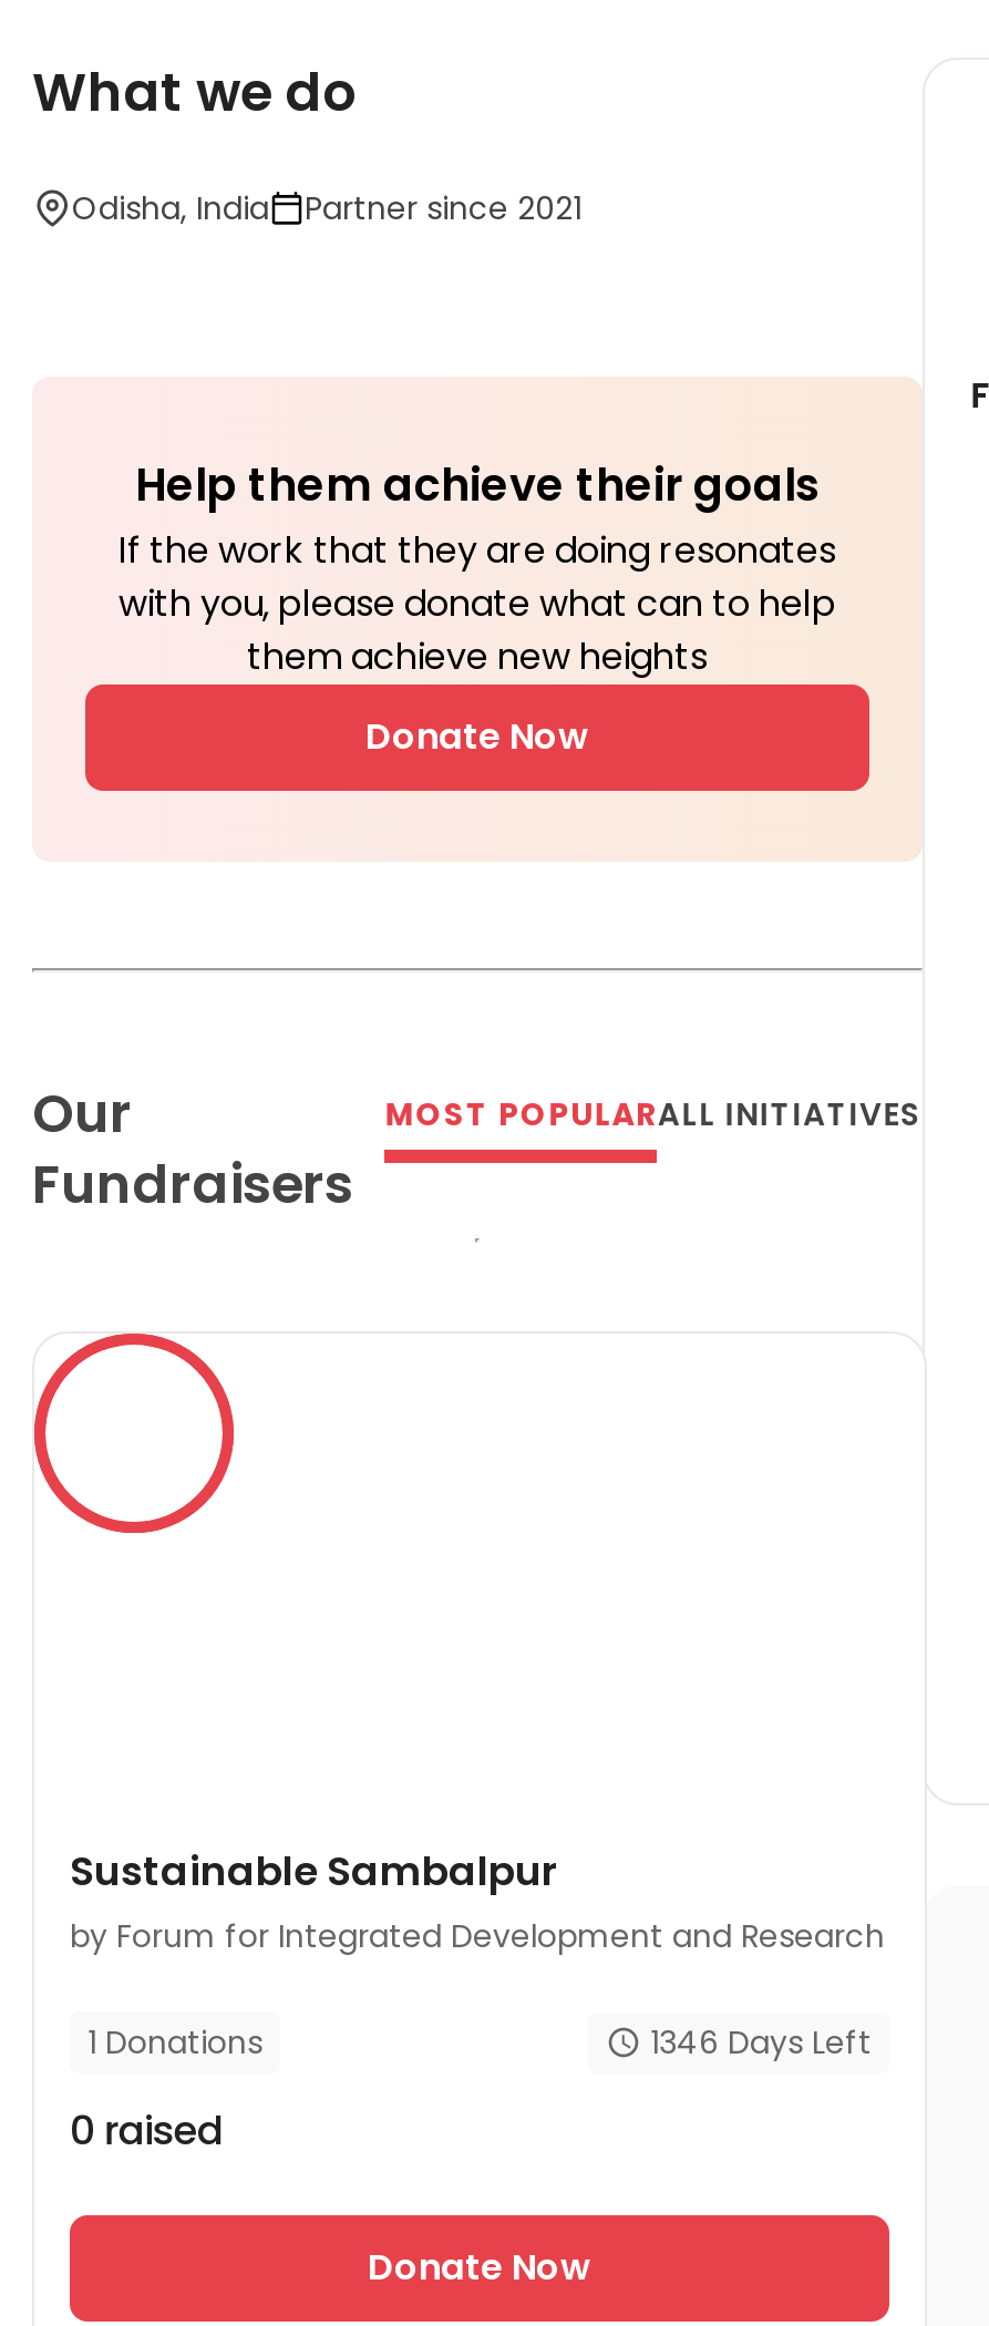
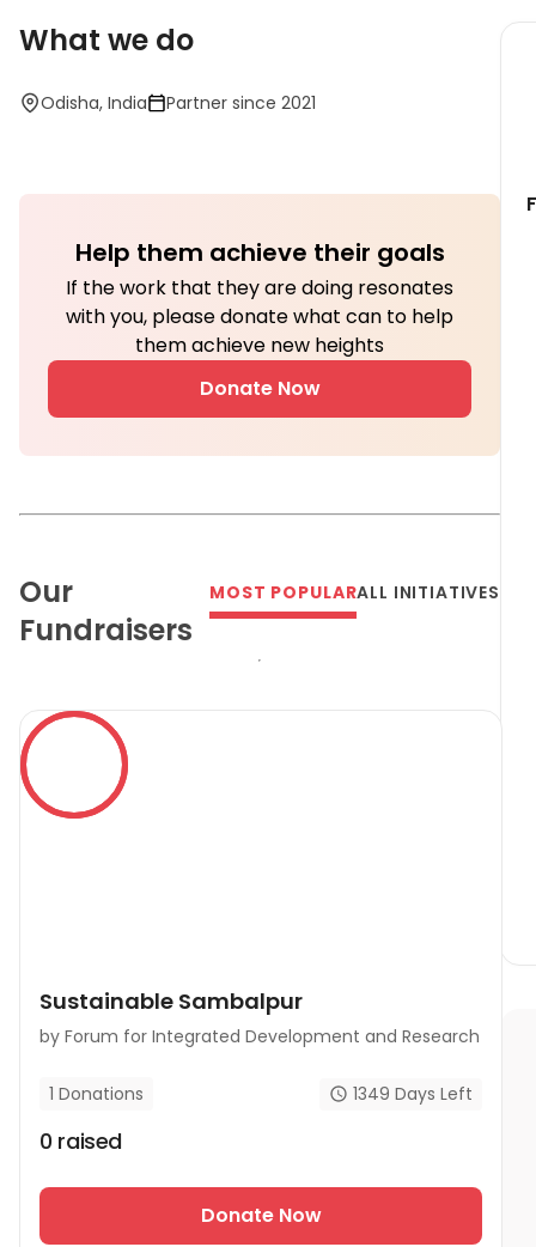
[650,2019,872,2063] 1346 Days Left -> [353,1081,473,1105] 1349 Days Left

